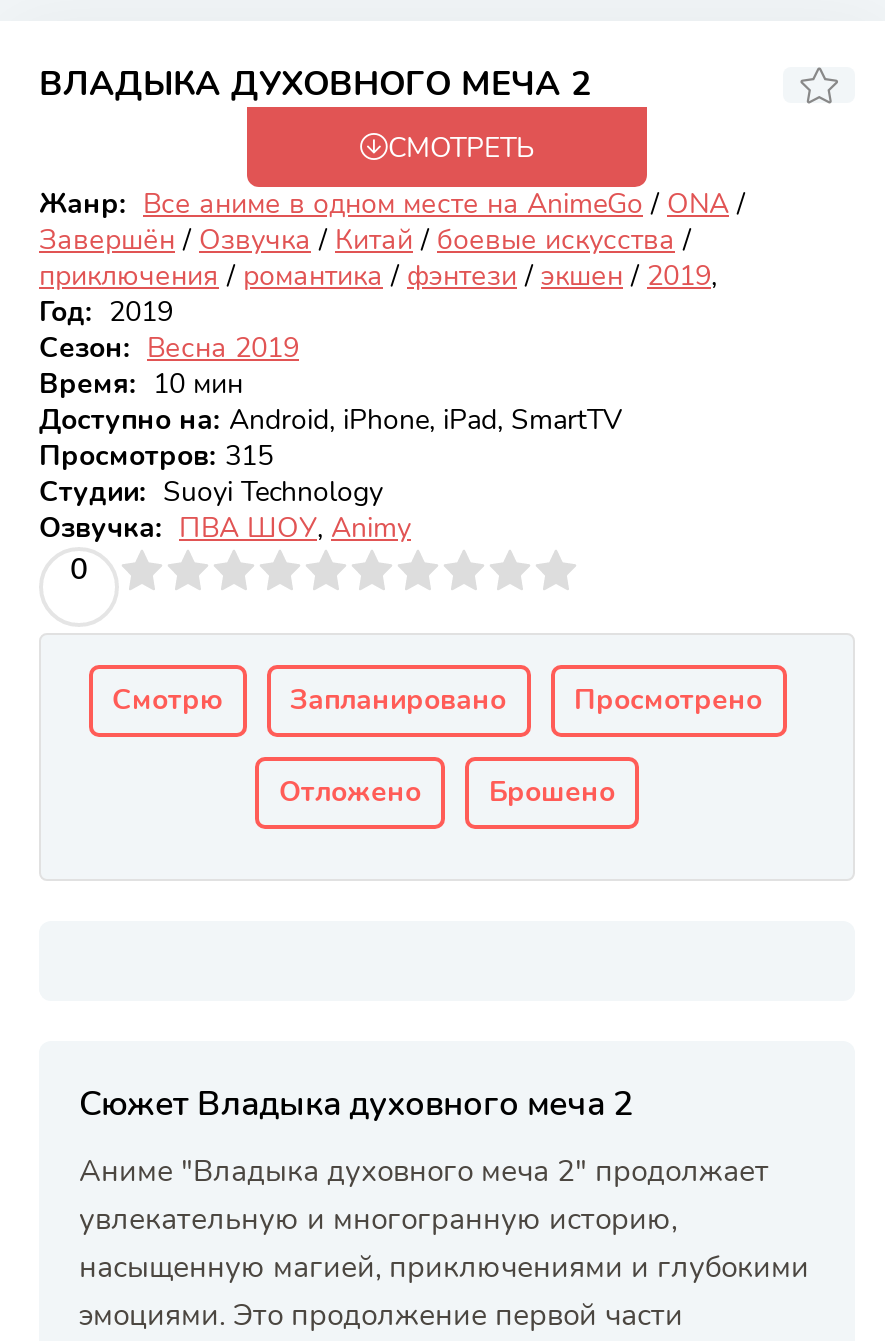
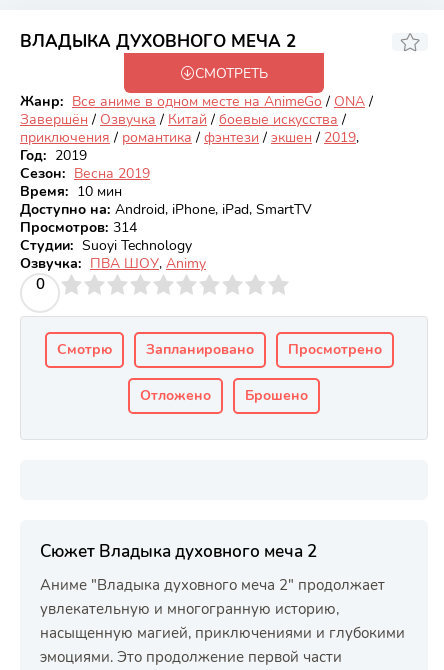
[39,437,273,475] Просмотров: 315 -> [20,218,137,237] Просмотров: 314

